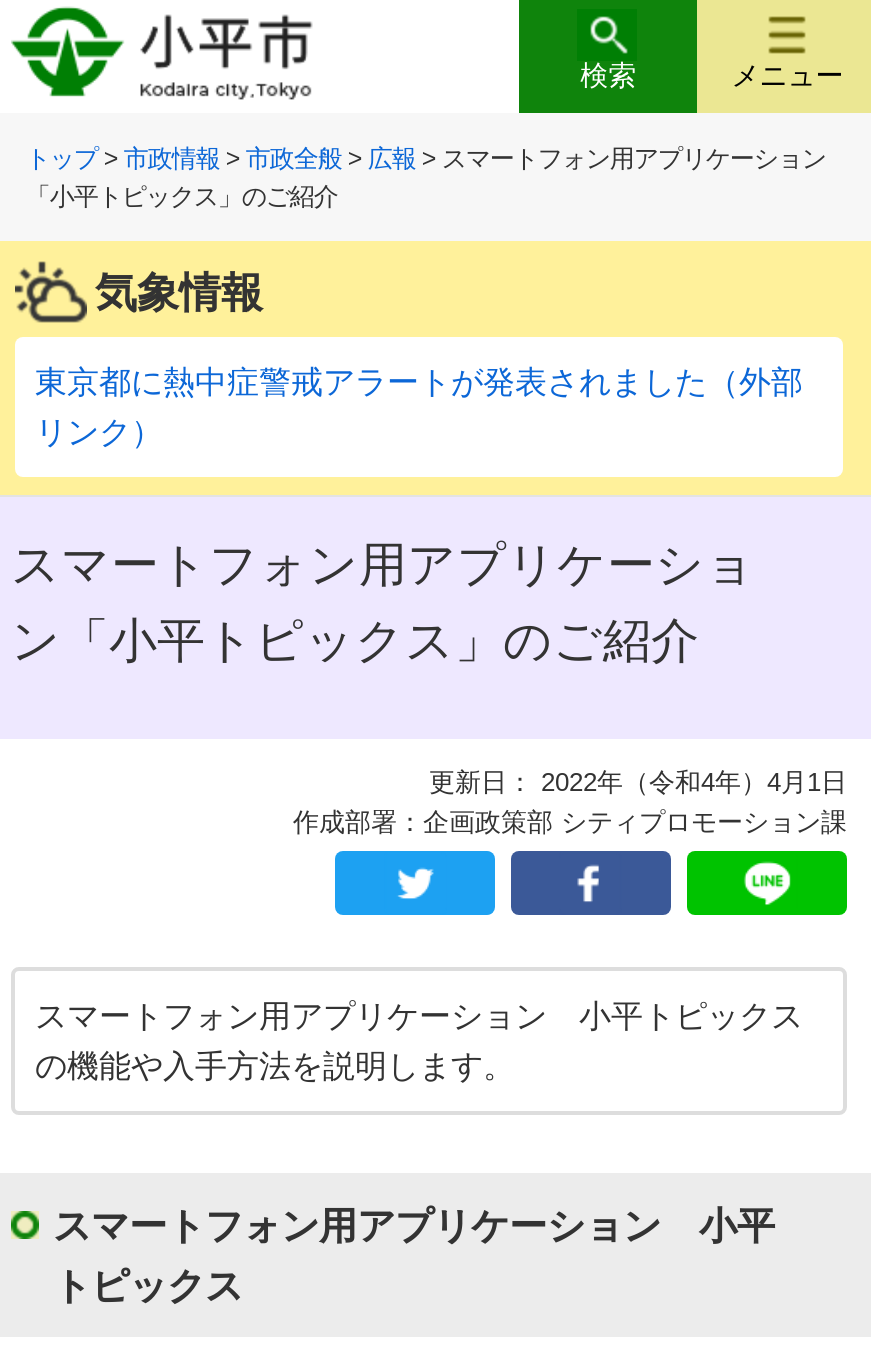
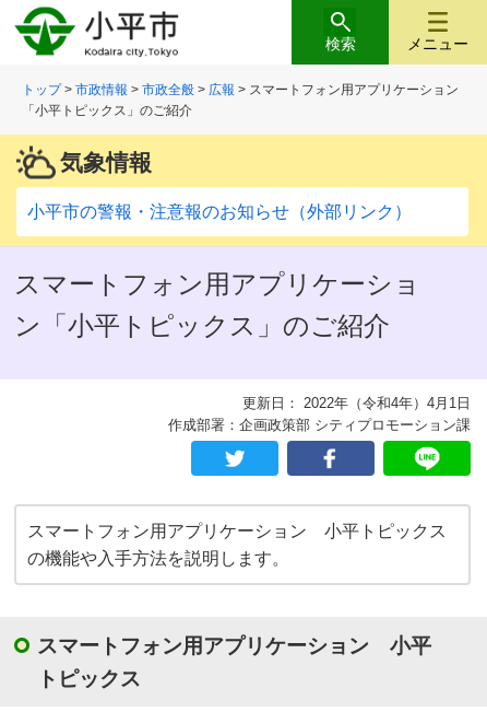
[35,366,803,450] 東京都に熱中症警戒アラートが発表されました（外部 | リンク） -> [27,203,412,221] 小平市の警報・注意報のお知らせ（外部リンク）

